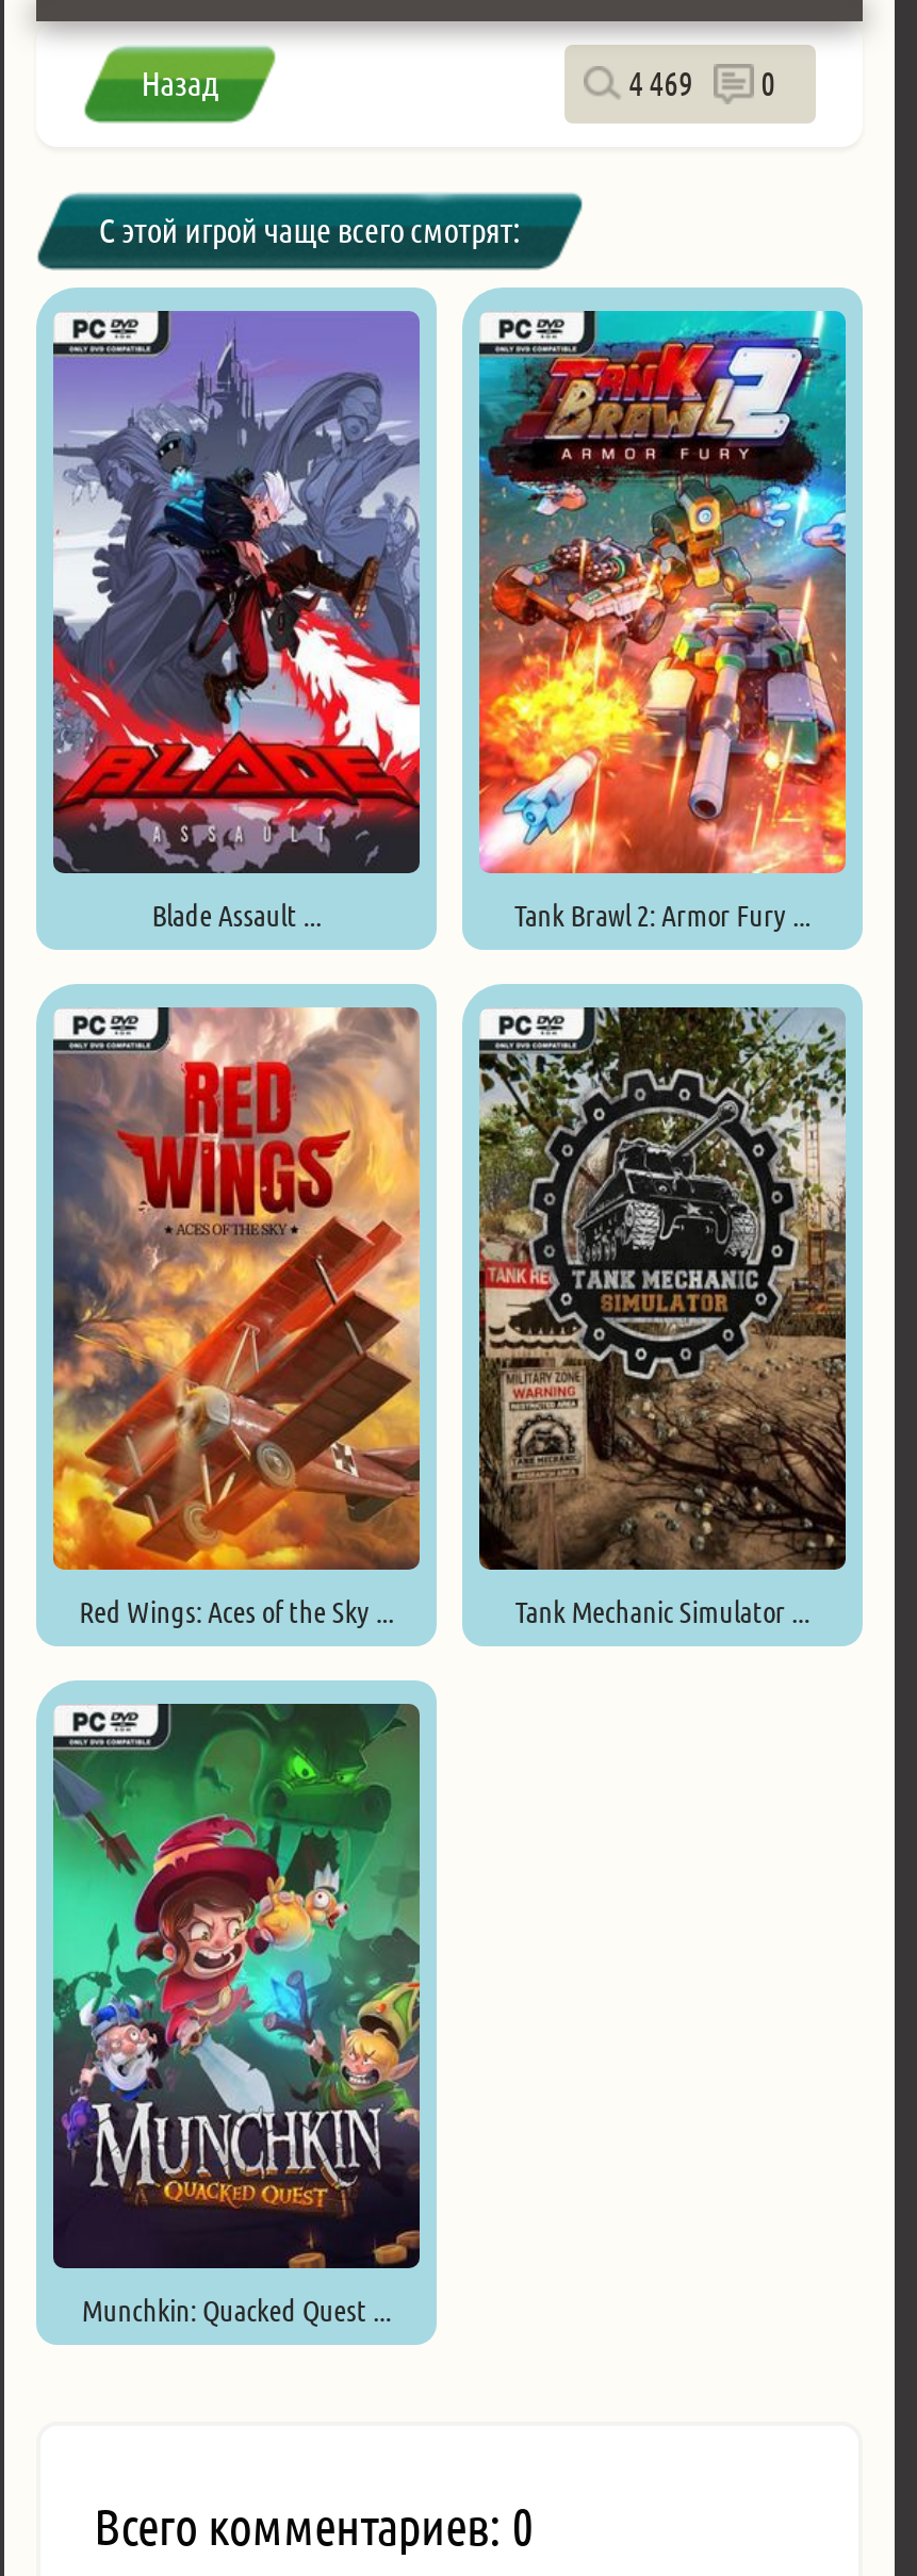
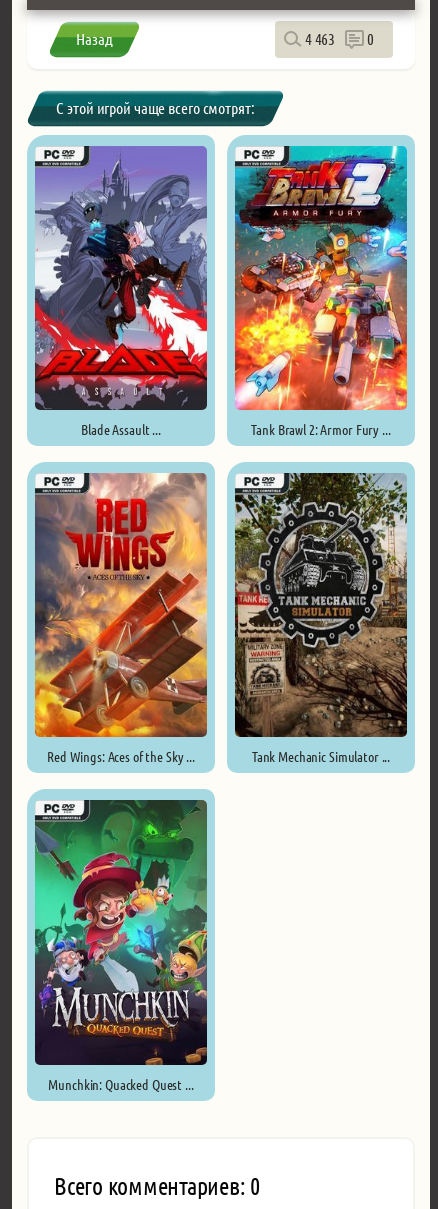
[628,62,775,102] 4 469 0 -> [305,29,374,48] 4 463 0

